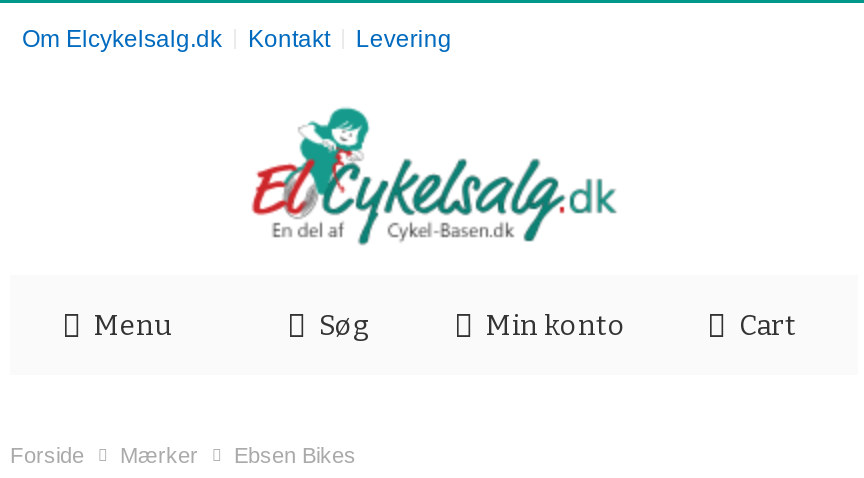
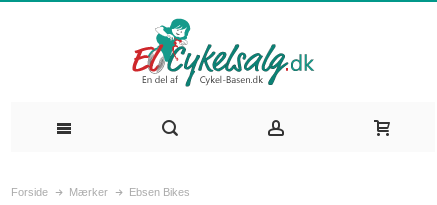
[22,25,452,53] Om Elcykelsalg.dk | Kontakt | Levering -> none
[94,309,797,343] Menu | Søg | Min konto | Cart -> none

